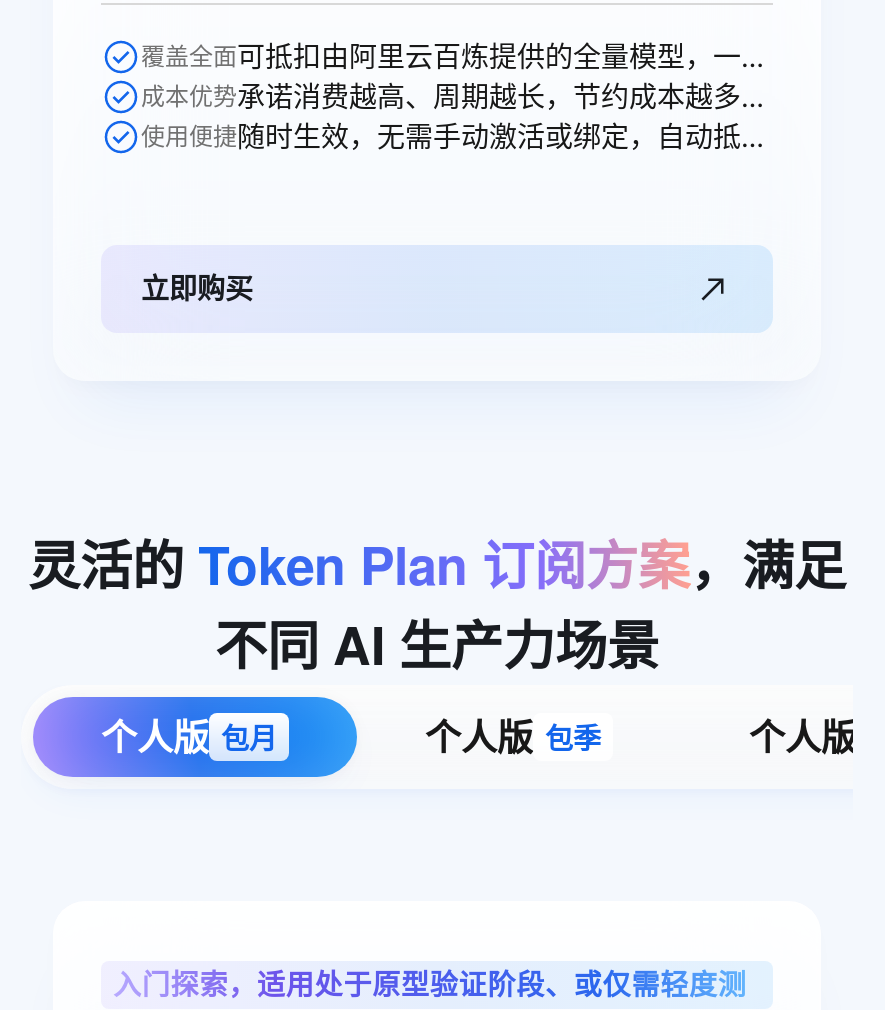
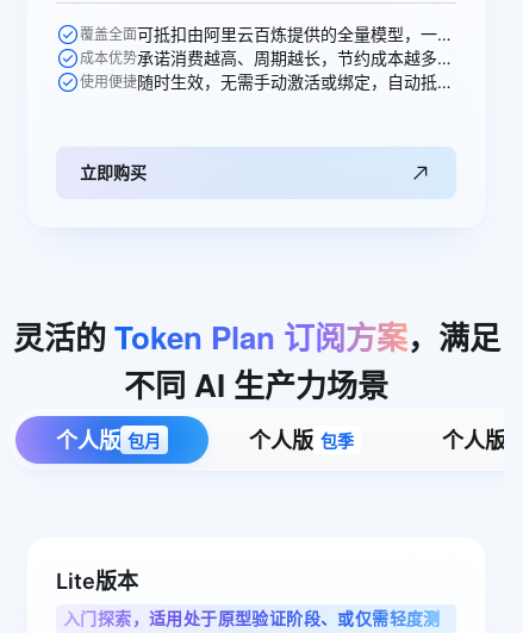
none -> [56,568,138,593] Lite版本

